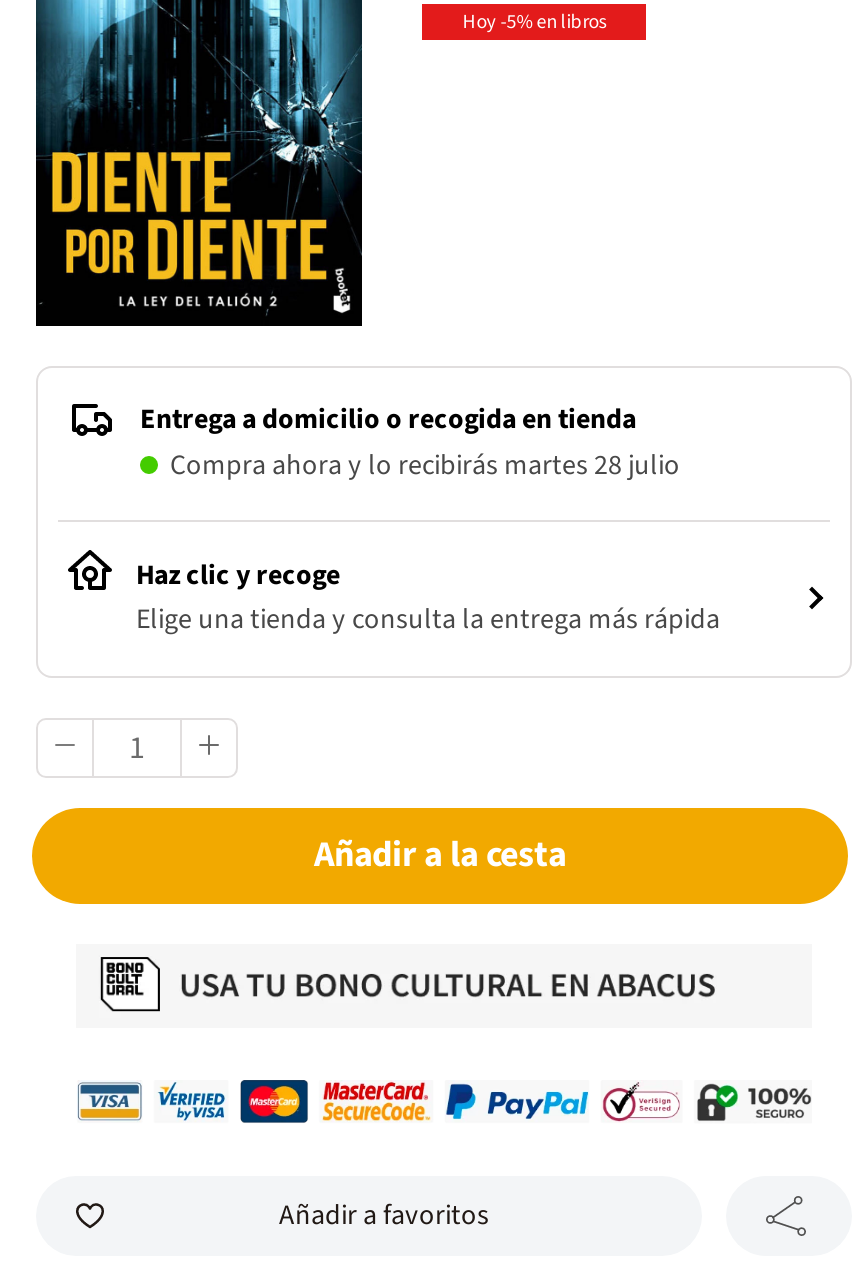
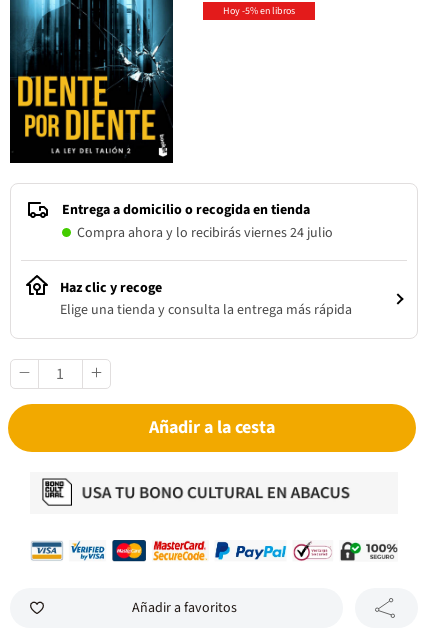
[170,445,680,485] Compra ahora y lo recibirás martes 28 julio -> [77,223,333,243] Compra ahora y lo recibirás viernes 24 julio

